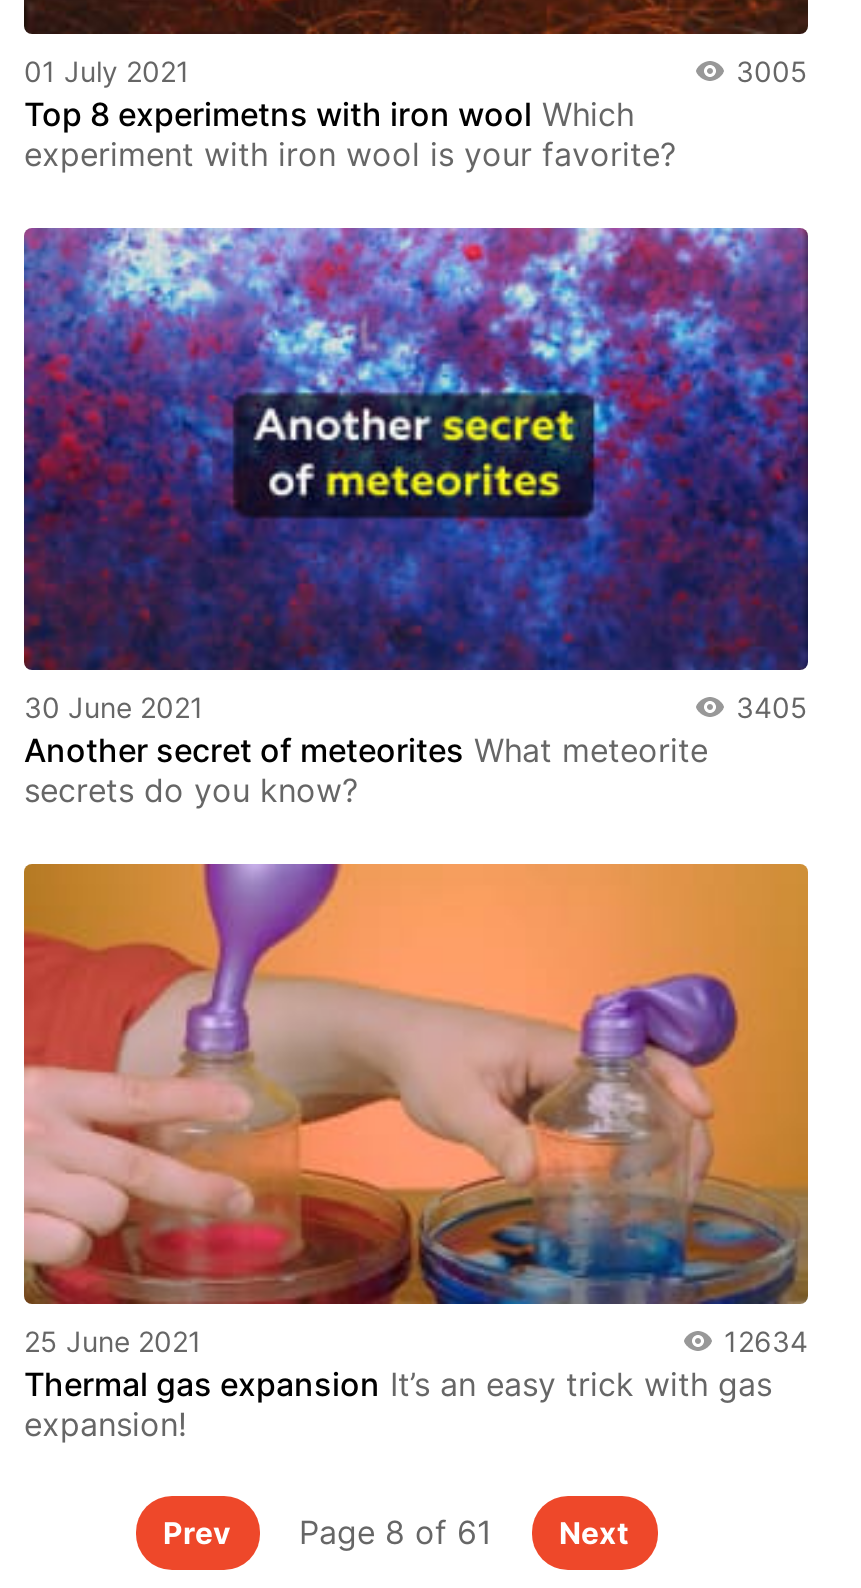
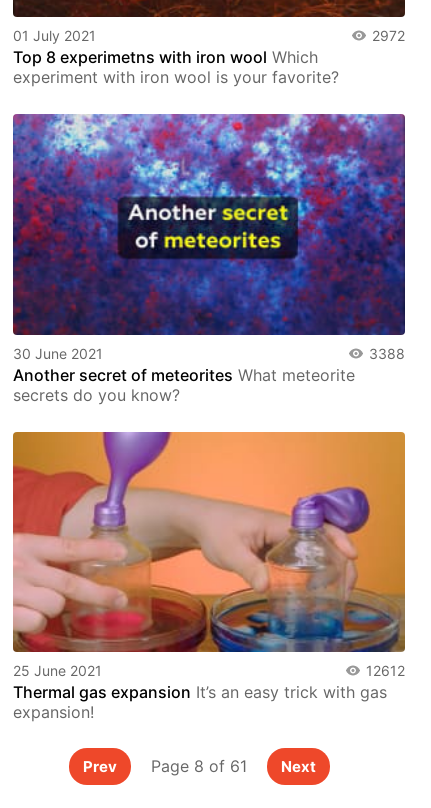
[736,55,808,89] 3005 -> [372,27,405,44] 2972
[736,690,808,724] 3405 -> [369,345,405,362] 3388
[724,1325,808,1359] 12634 -> [366,662,405,679] 12612

